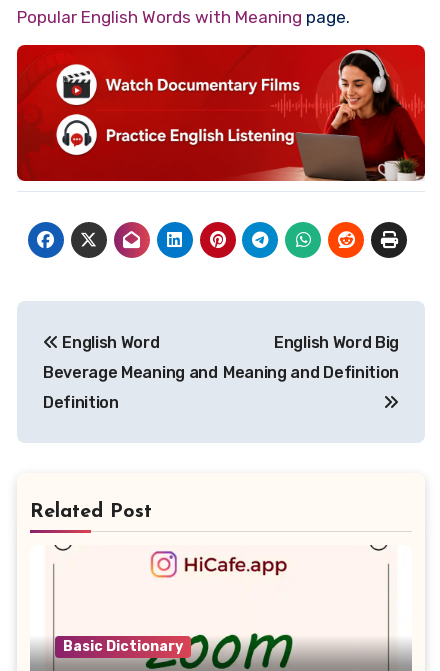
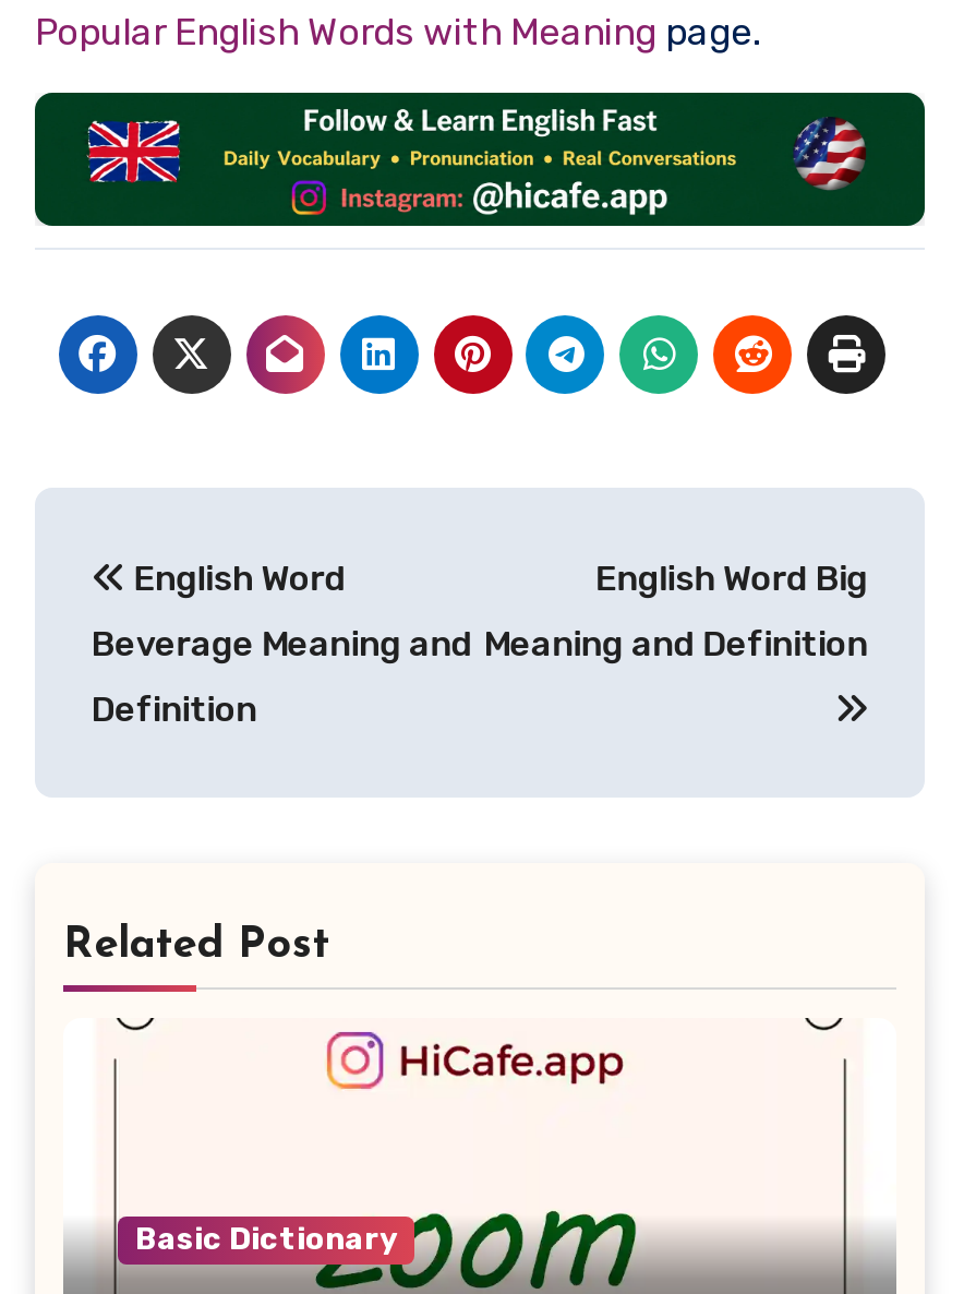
[16,44,426,182] [image] -> [33,91,927,228] [image]

